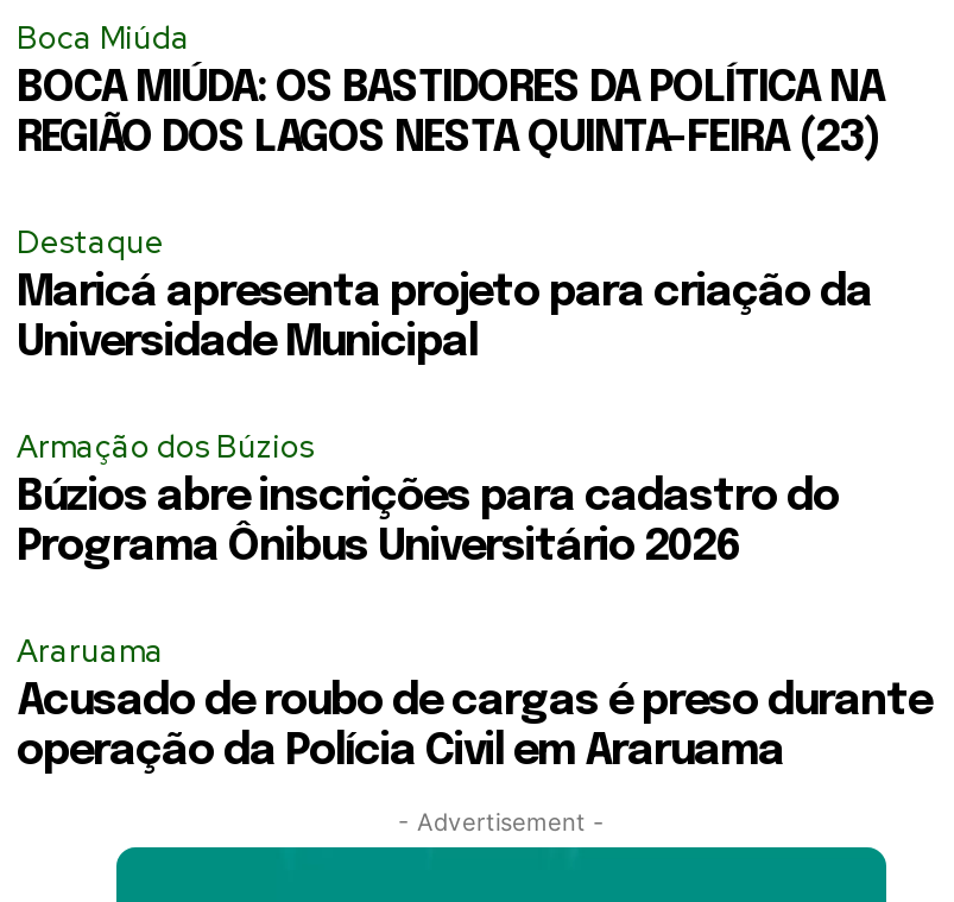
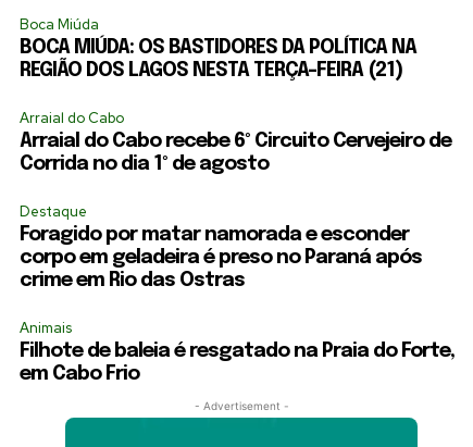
[17,118,879,161] REGIÃO DOS LAGOS NESTA QUINTA-FEIRA (23) -> [20,61,451,174] REGIÃO DOS LAGOS NESTA TERÇA-FEIRA (21) | Arraial do Cabo | Arraial do Cabo recebe 6º Circuito Cervejeiro de | Corrida no dia 1º de agosto
moved [17,223,164,263] -> [20,203,87,221]: Destaque
[17,273,931,774] Maricá apresenta projeto para criação da | Universidade Municipal | Armação dos Búzios | Búzios abre inscrições para cadastro do | Programa Ônibus Universitário 2026 | Araruama | Acusado de roubo de cargas é preso durante | operação da Polícia Civil em Araruama -> [20,225,455,384] Foragido por matar namorada e esconder | corpo em geladeira é preso no Paraná após | crime em Rio das Ostras | Animais | Filhote de baleia é resgatado na Praia do Forte, | em Cabo Frio

